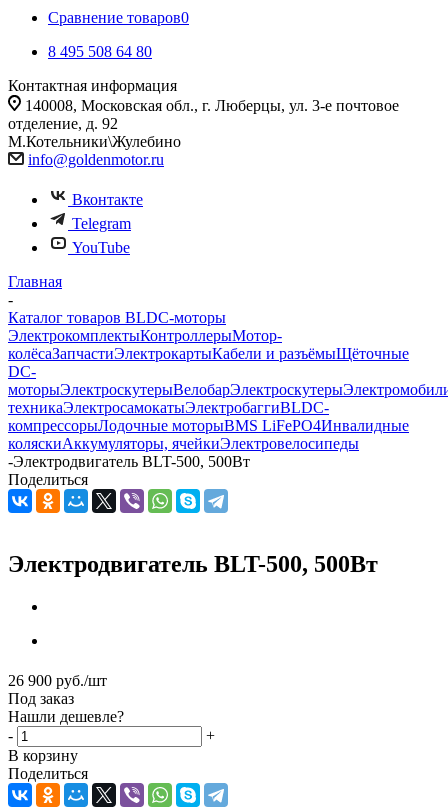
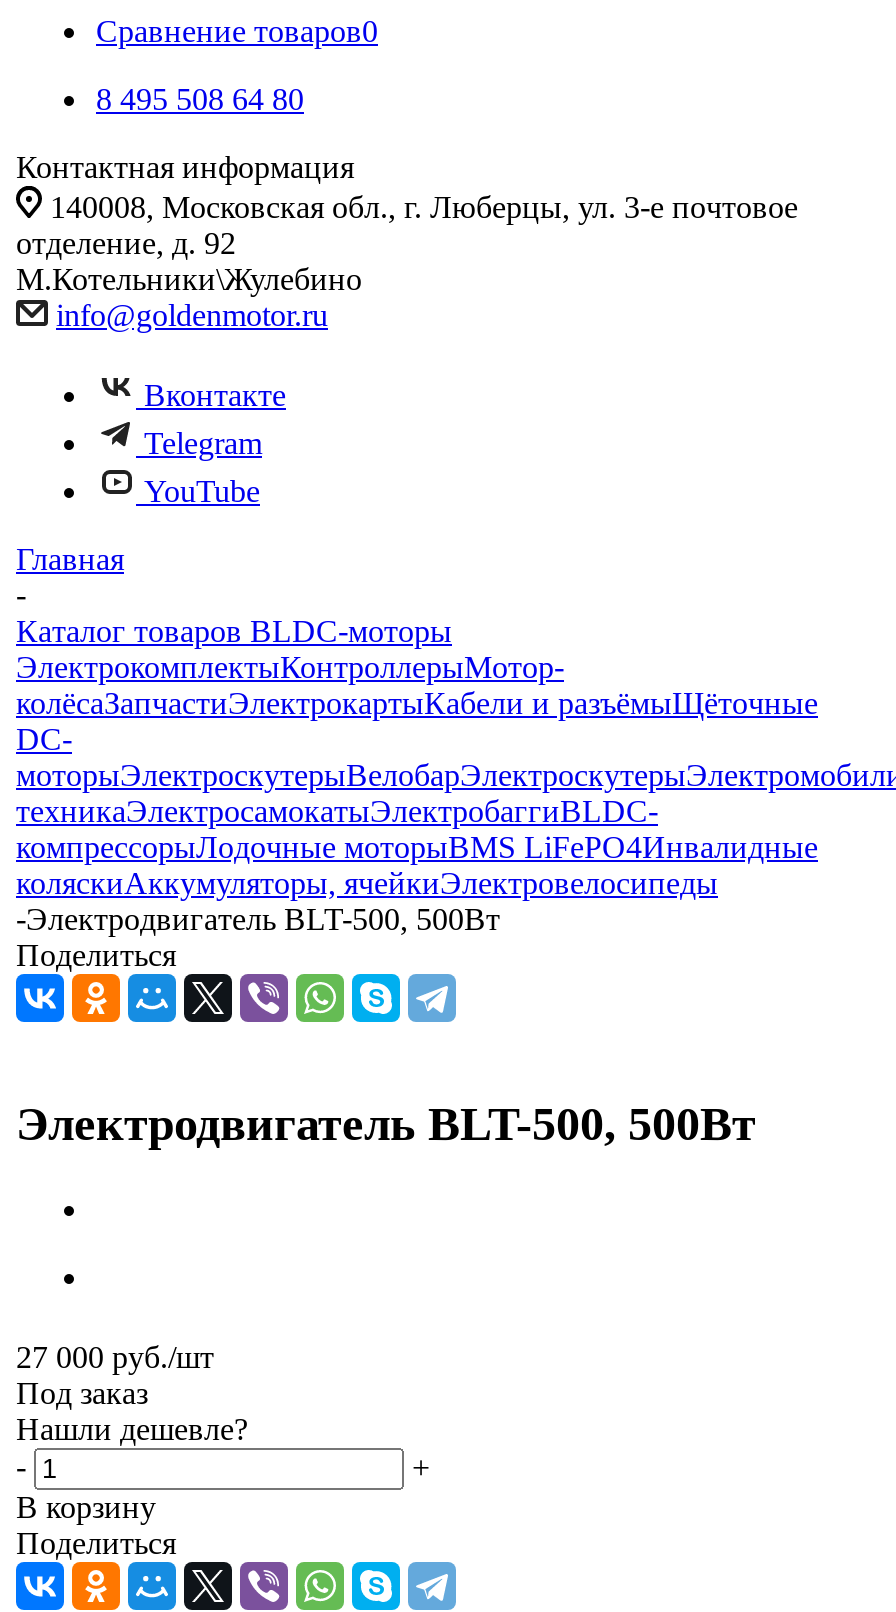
[8,672,107,689] 26 900 руб./шт -> [16,1340,214,1374] 27 000 руб./шт

